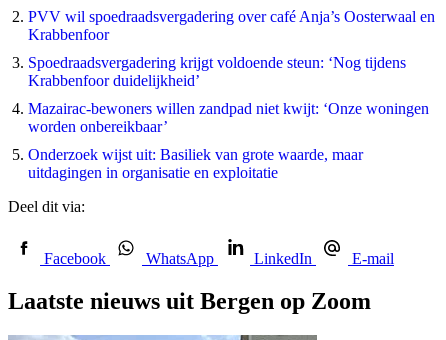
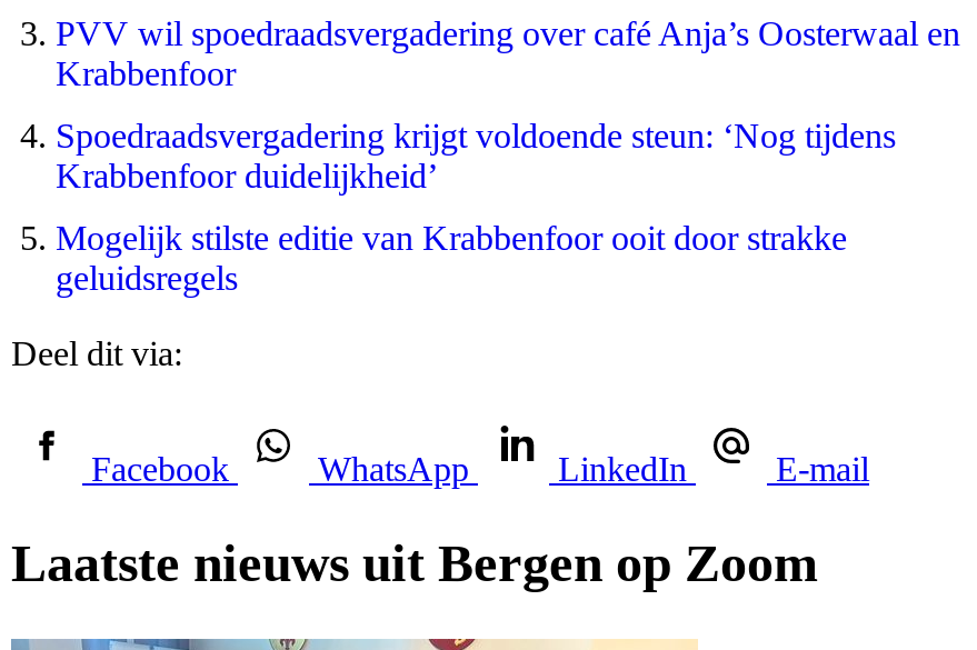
[28,100,429,181] Mazairac-bewoners willen zandpad niet kwijt: ‘Onze woningen | worden onbereikbaar’ | Onderzoek wijst uit: Basiliek van grote waarde, maar | uitdagingen in organisatie en exploitatie -> [56,219,847,297] Mogelijk stilste editie van Krabbenfoor ooit door strakke | geluidsregels

